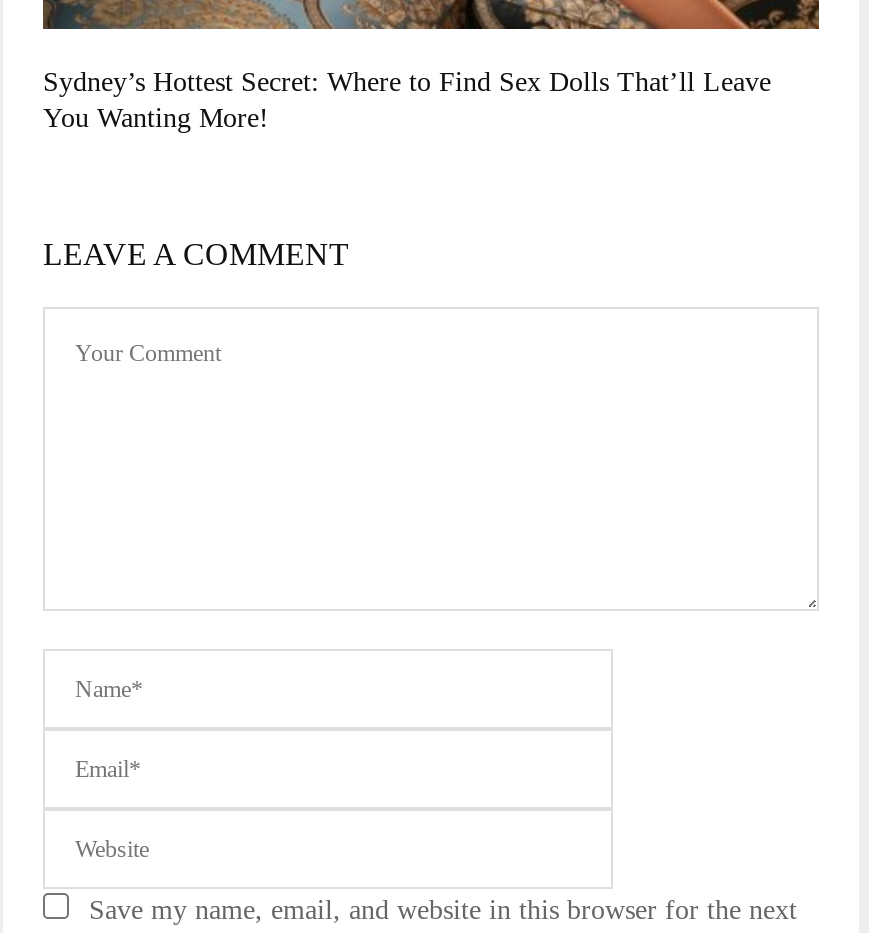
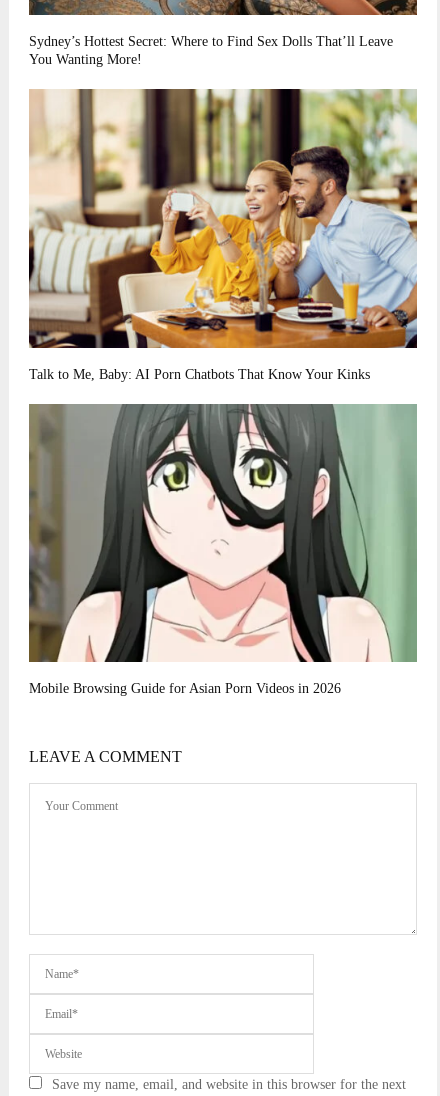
none -> [28,403,418,696] [image] | Mobile Browsing Guide for Asian Porn Videos in 2026
none -> [29,88,418,382] [image] | Talk to Me, Baby: AI Porn Chatbots That Know Your Kinks

